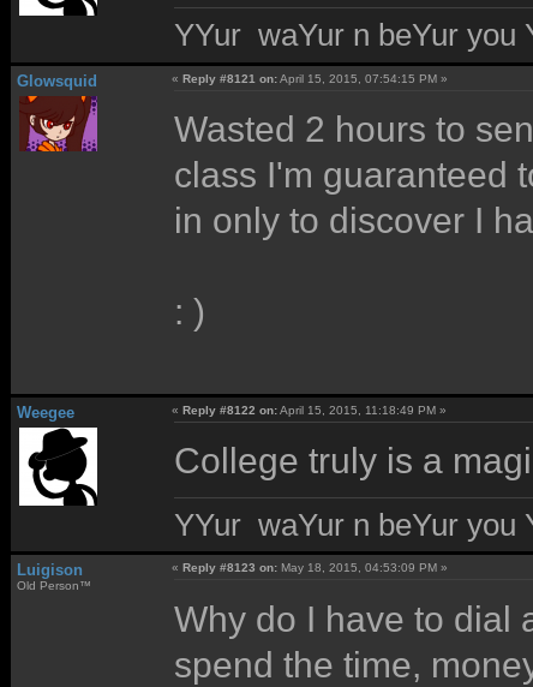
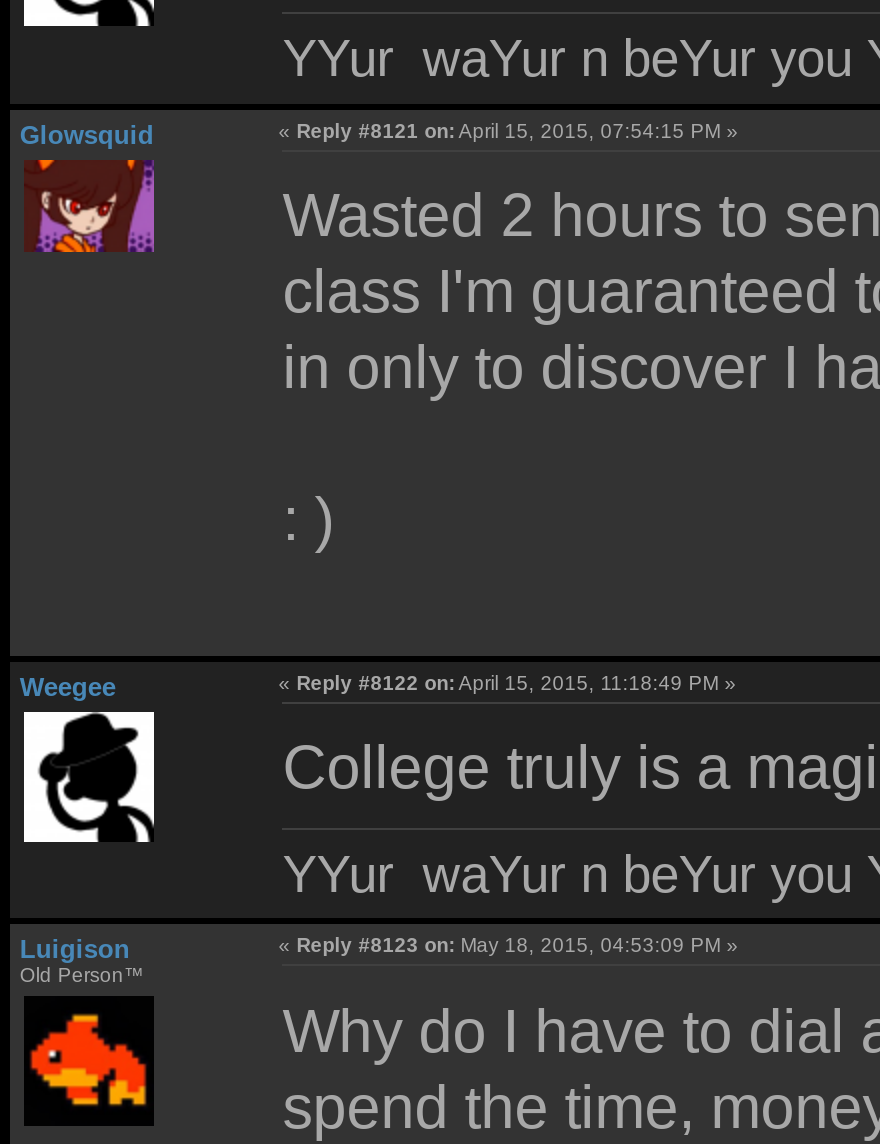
none -> [24,996,154,1126] [image]

